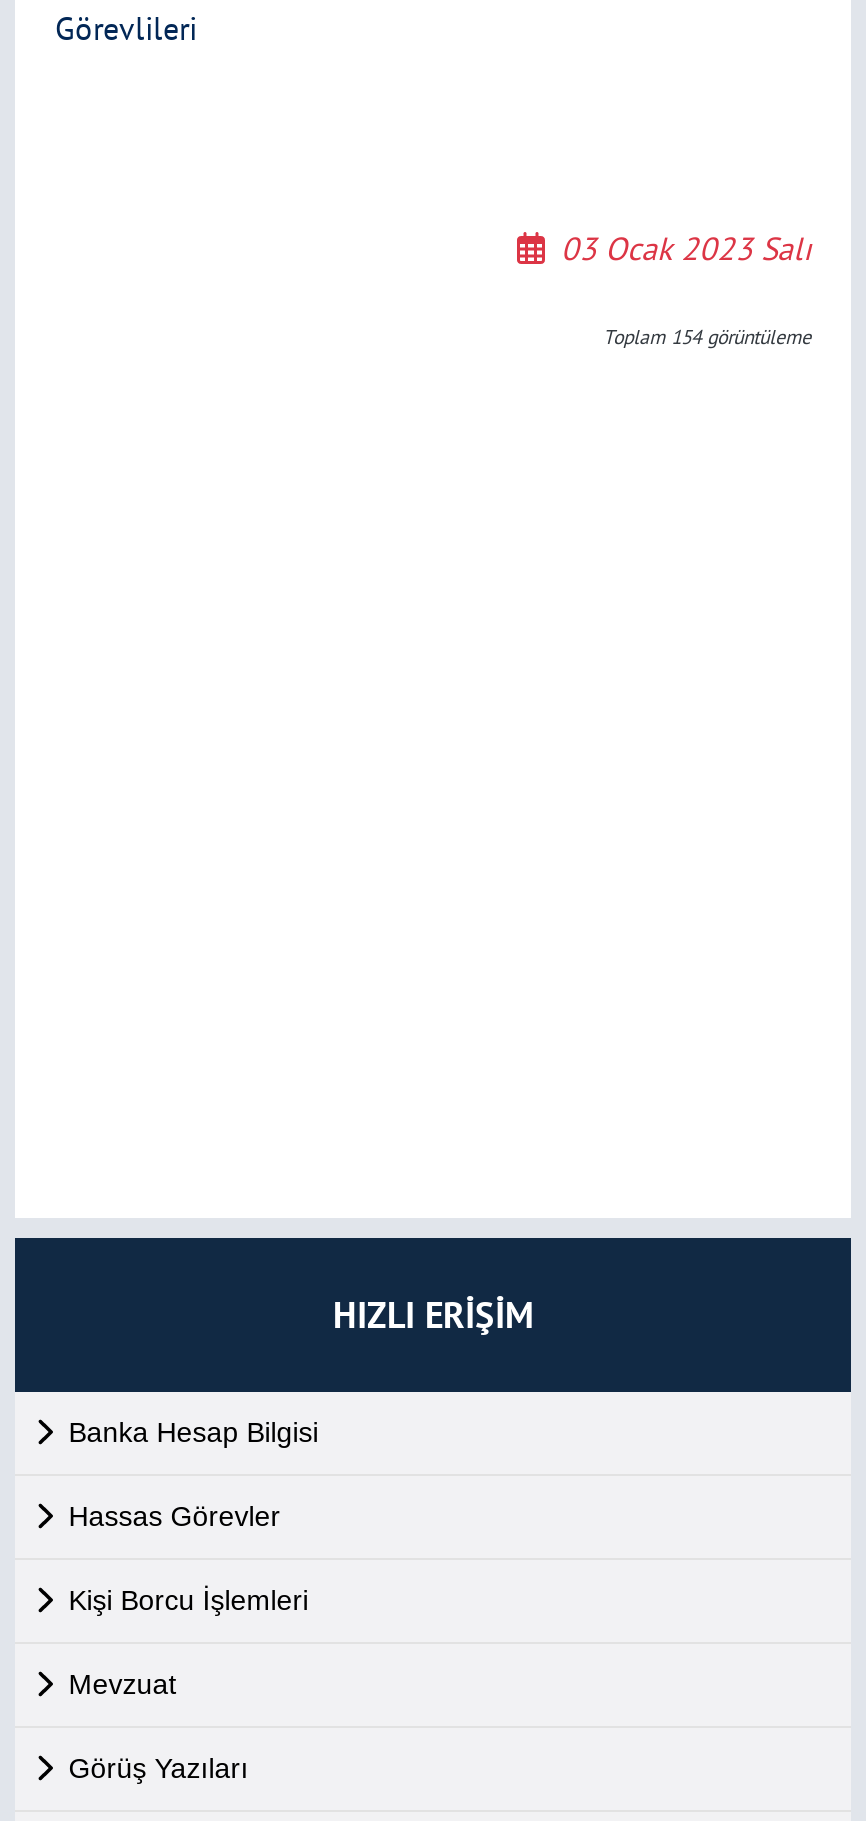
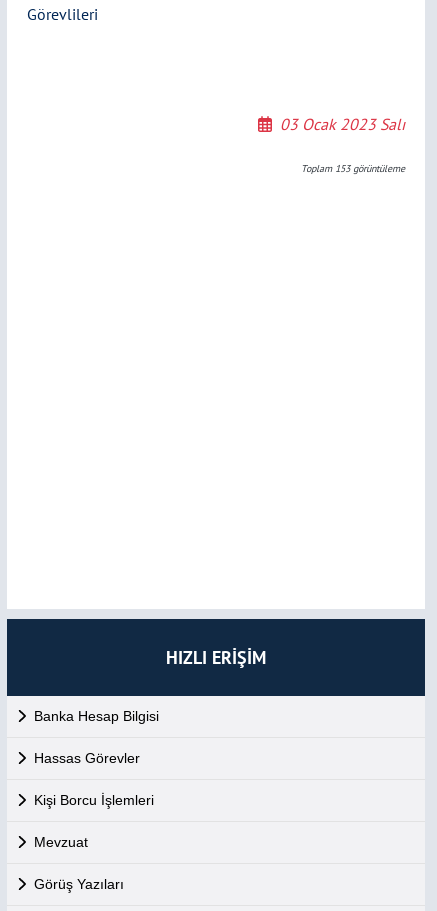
[603,324,811,350] Toplam 154 görüntüleme -> [301,162,405,175] Toplam 153 görüntüleme

